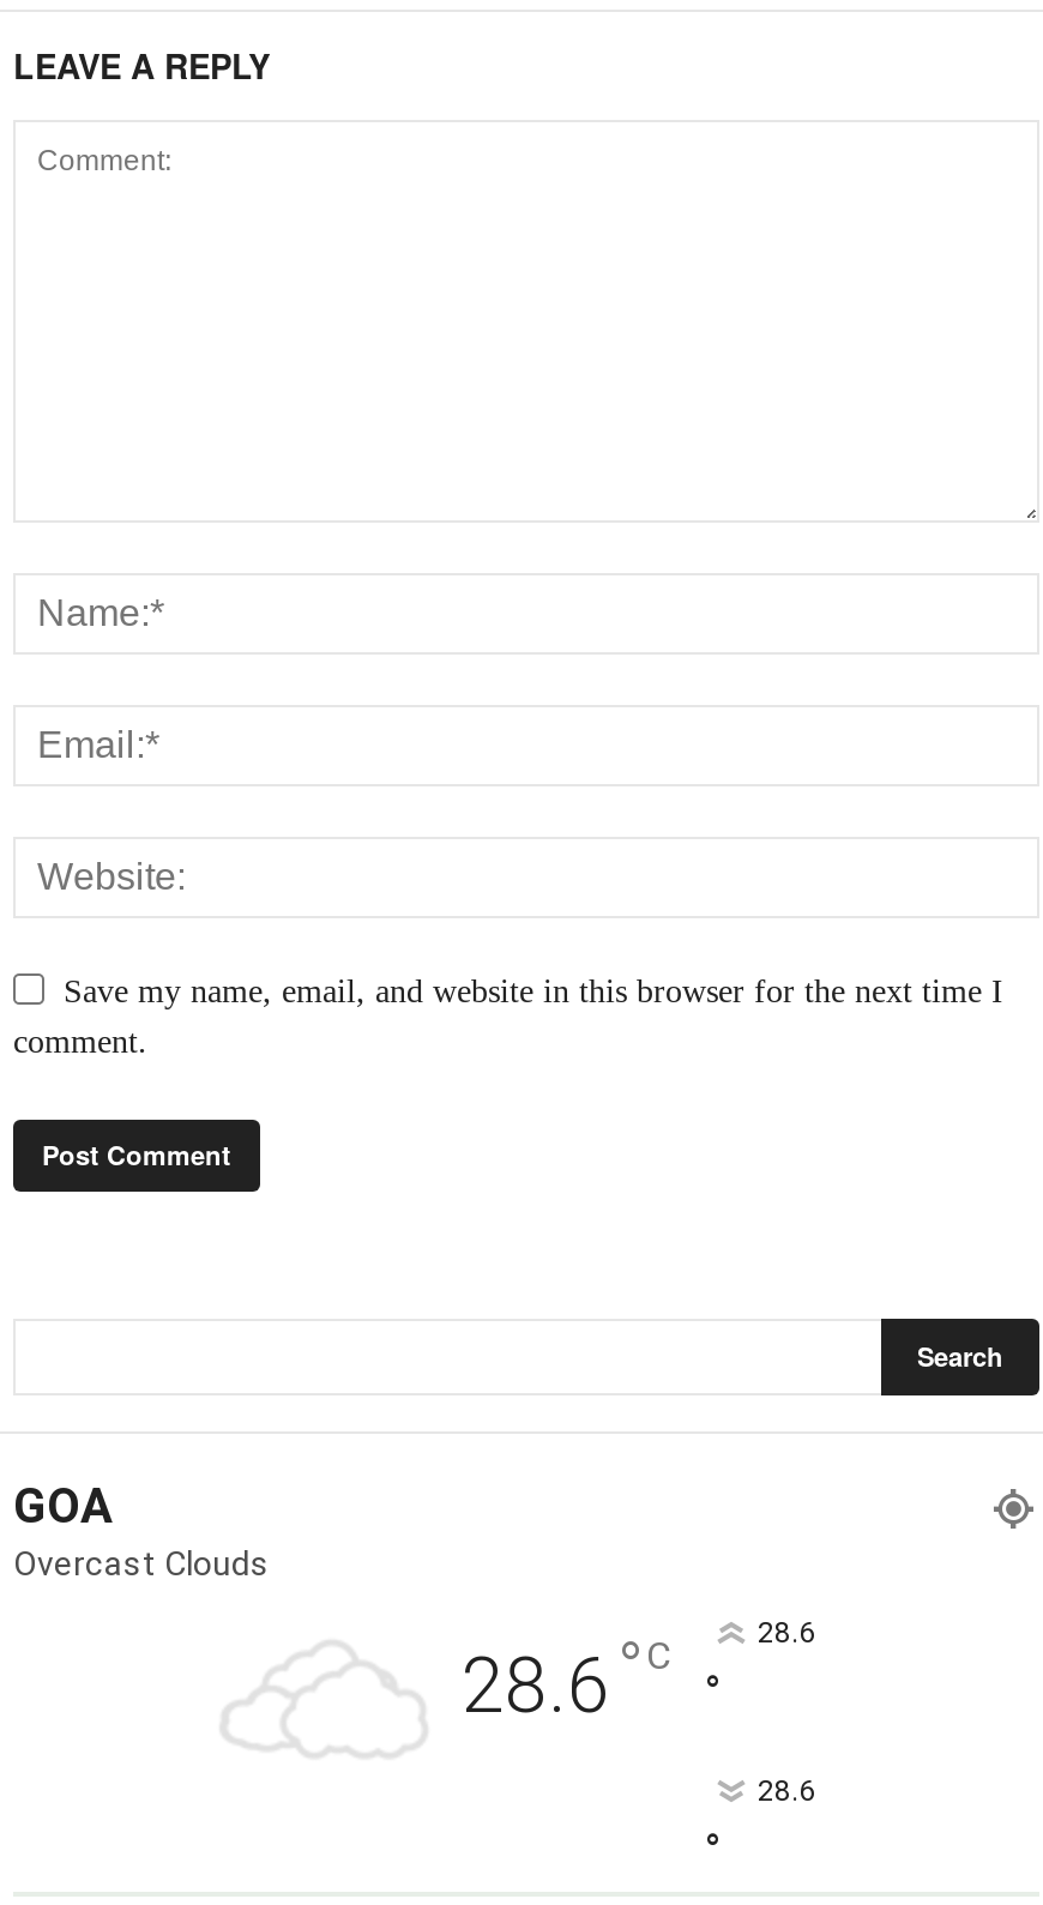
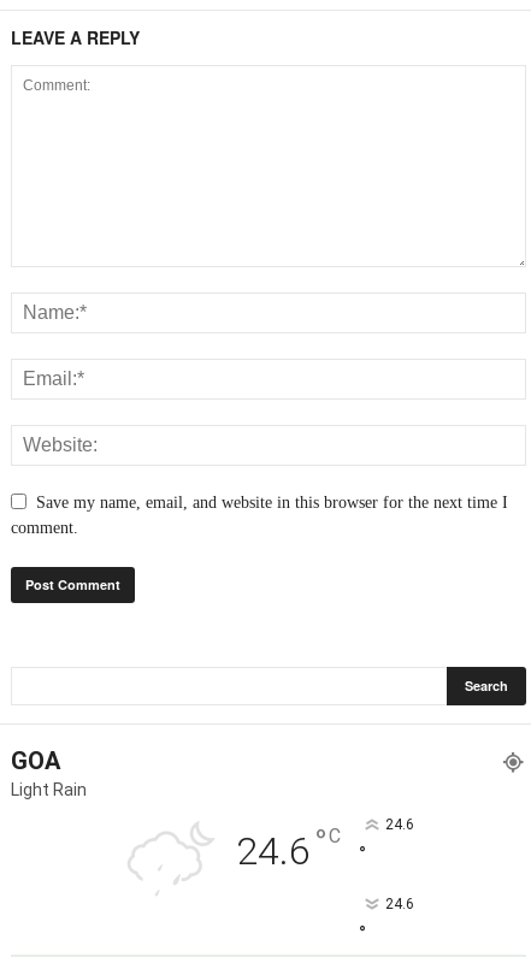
[13,1545,815,1732] Overcast Clouds | 28.6 °C | 28.6 -> [11,781,414,874] Light Rain | 24.6 °C | 24.6
[758,1775,815,1809] 28.6 -> [385,896,414,913] 24.6

